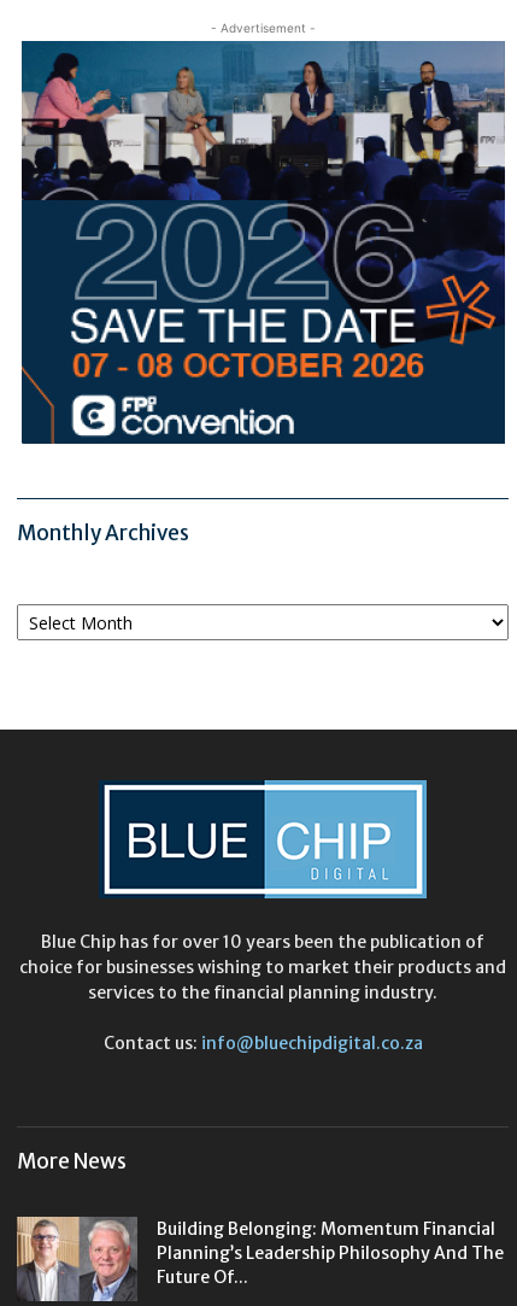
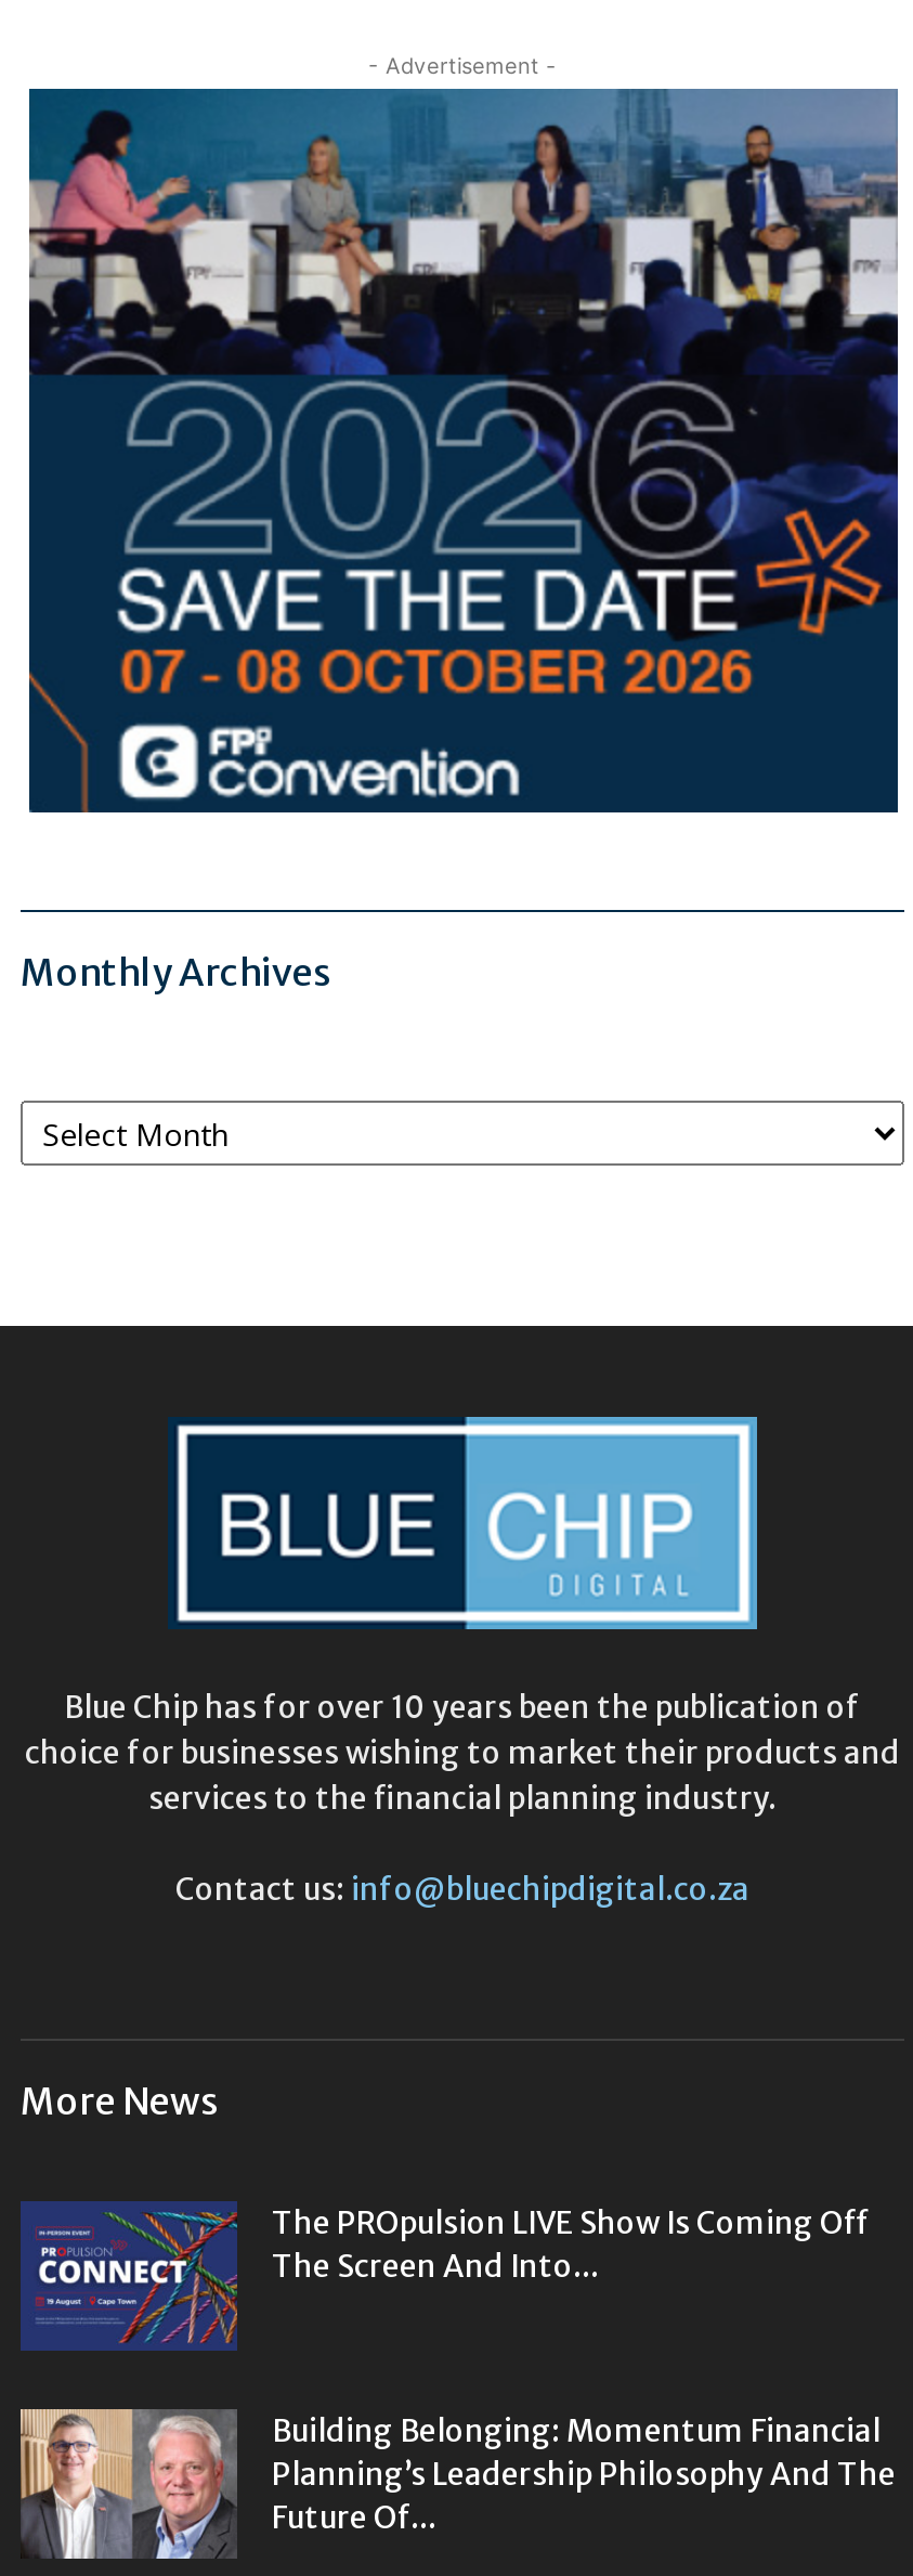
none -> [21,2201,870,2351] [image] | The PROpulsion LIVE Show Is Coming Off | The Screen And Into...

